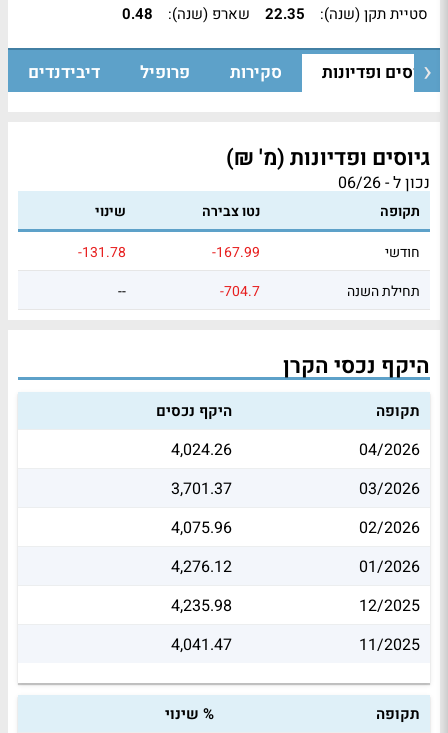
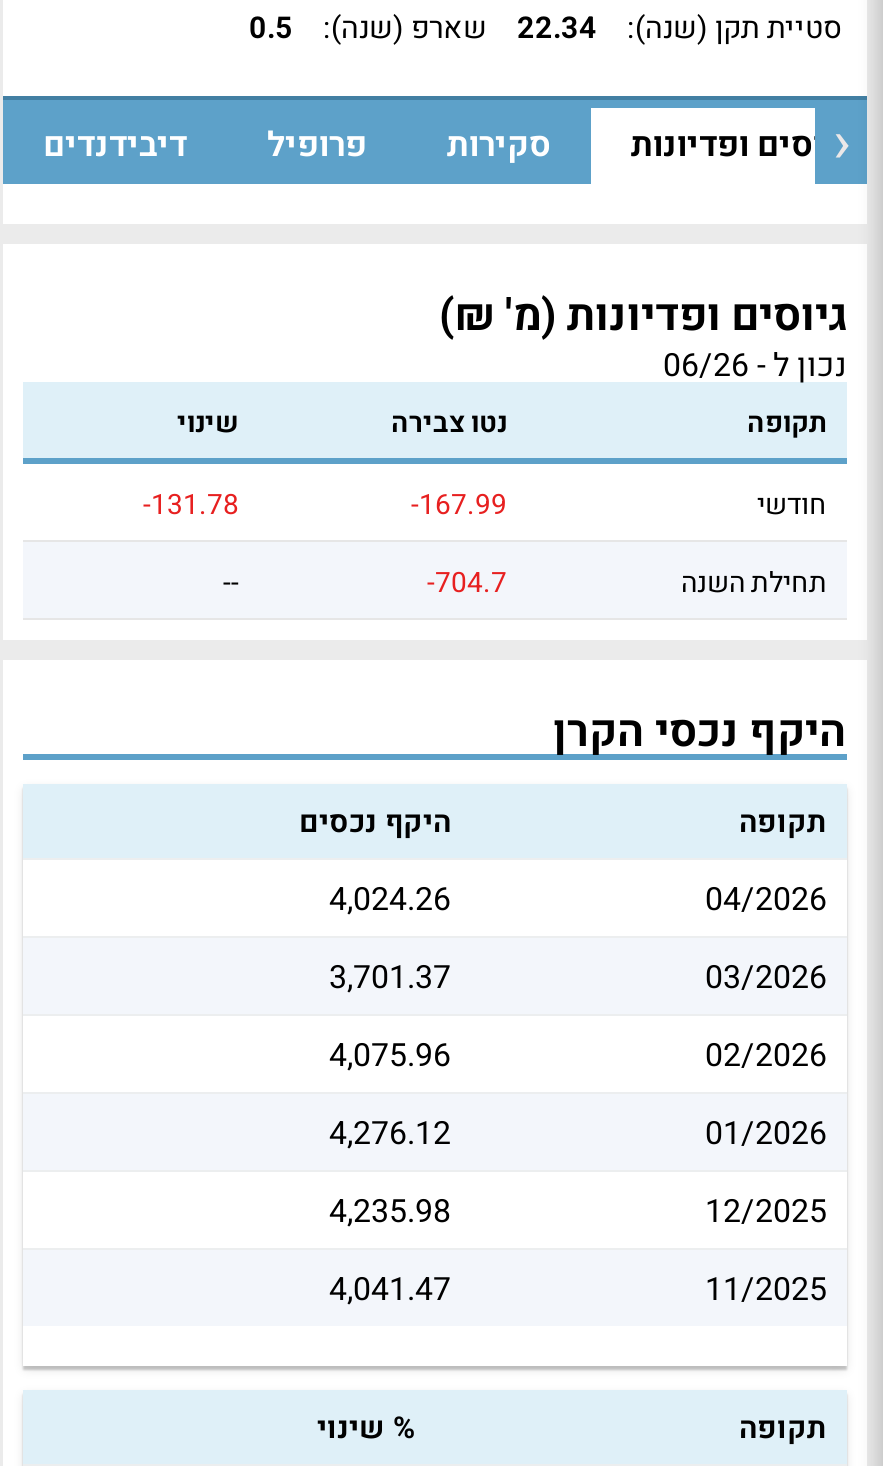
[122,3,153,25] 0.48 -> [249,6,293,50] 0.5
[265,3,305,25] 22.35 -> [517,6,597,50] 22.34

